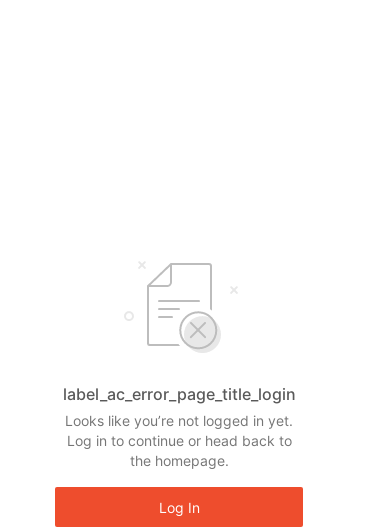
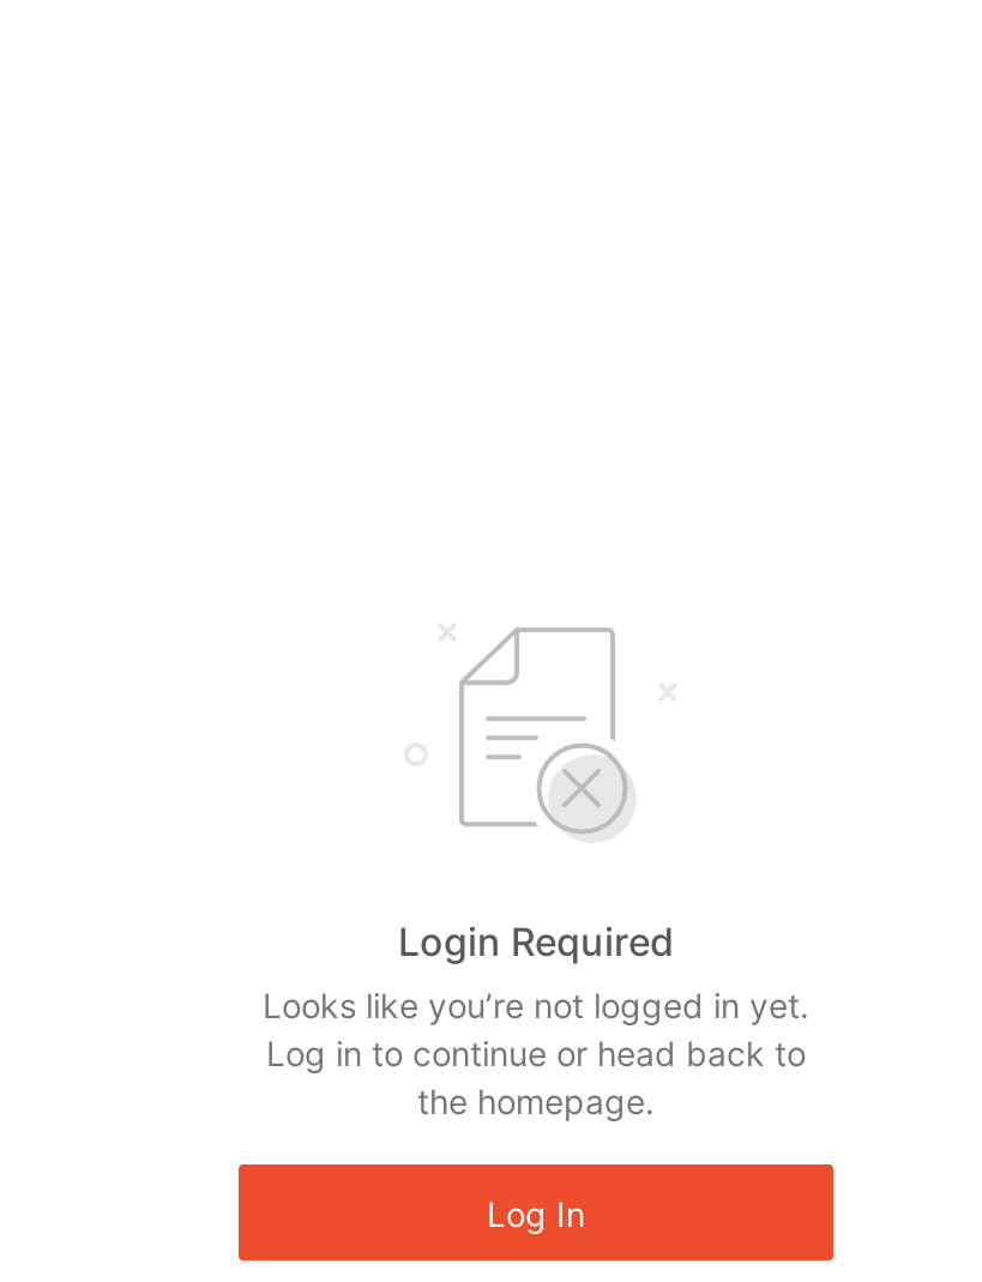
[62,384,295,404] label_ac_error_page_title_login -> [398,917,674,965] Login Required

